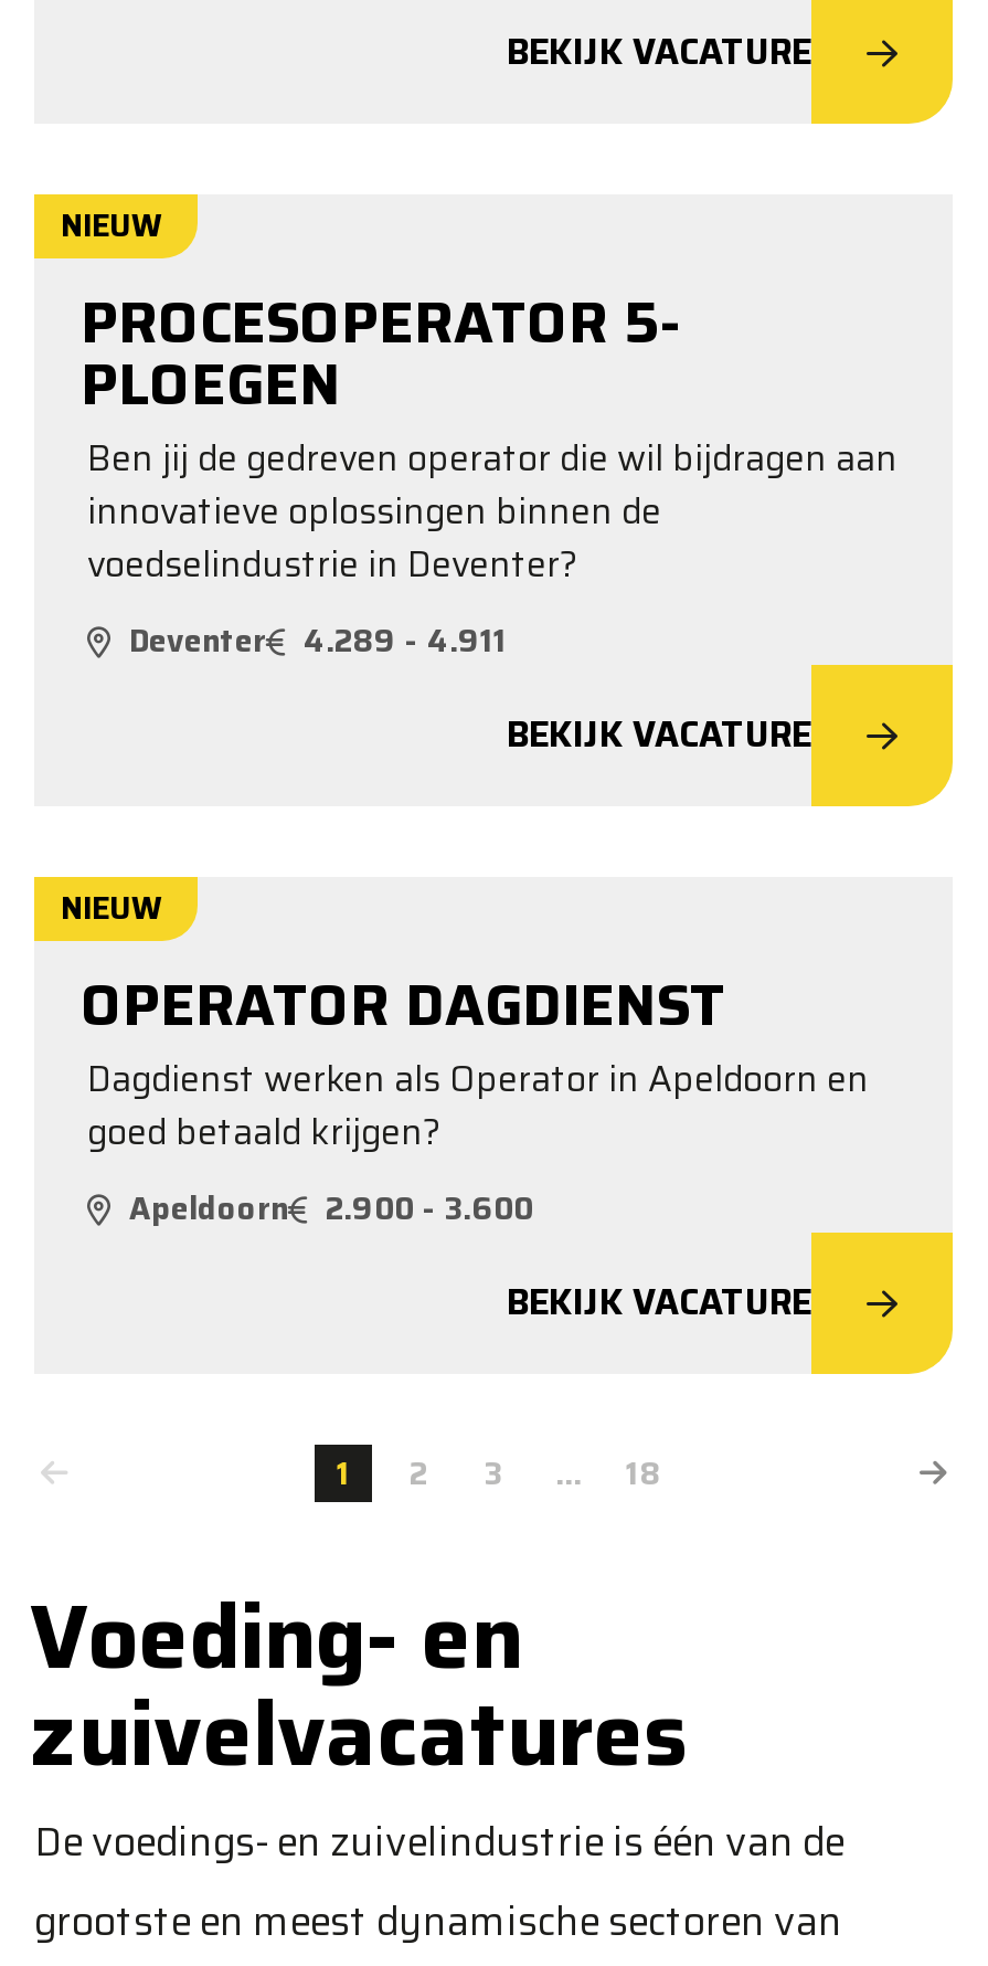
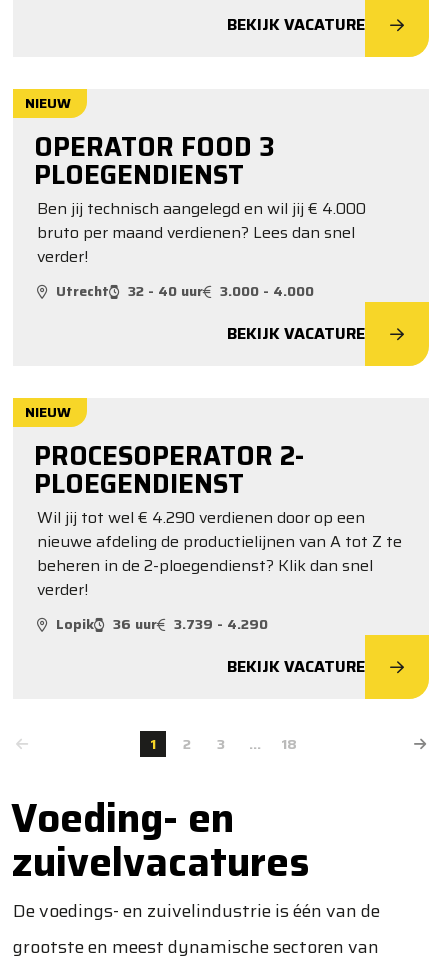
[81,276,897,665] PROCESOPERATOR 5- | PLOEGEN | Ben jij de gedreven operator die wil bijdragen aan | innovatieve oplossingen binnen de | voedselindustrie in Deventer? | Deventer | 4.289 - 4.911 -> [34,126,366,302] OPERATOR FOOD 3 | PLOEGENDIENST | Ben jij technisch aangelegd en wil jij € 4.000 | bruto per maand verdienen? Lees dan snel | verder! | Utrecht | 32 - 40 uur | 3.000 - 4.000
[81,959,869,1233] OPERATOR DAGDIENST | Dagdienst werken als Operator in Apeldoorn en | goed betaald krijgen? | Apeldoorn | 2.900 - 3.600 -> [34,435,402,635] PROCESOPERATOR 2- | PLOEGENDIENST | Wil jij tot wel € 4.290 verdienen door op een | nieuwe afdeling de productielijnen van A tot Z te | beheren in de 2-ploegendienst? Klik dan snel | verder! | Lopik | 36 uur | 3.739 - 4.290

